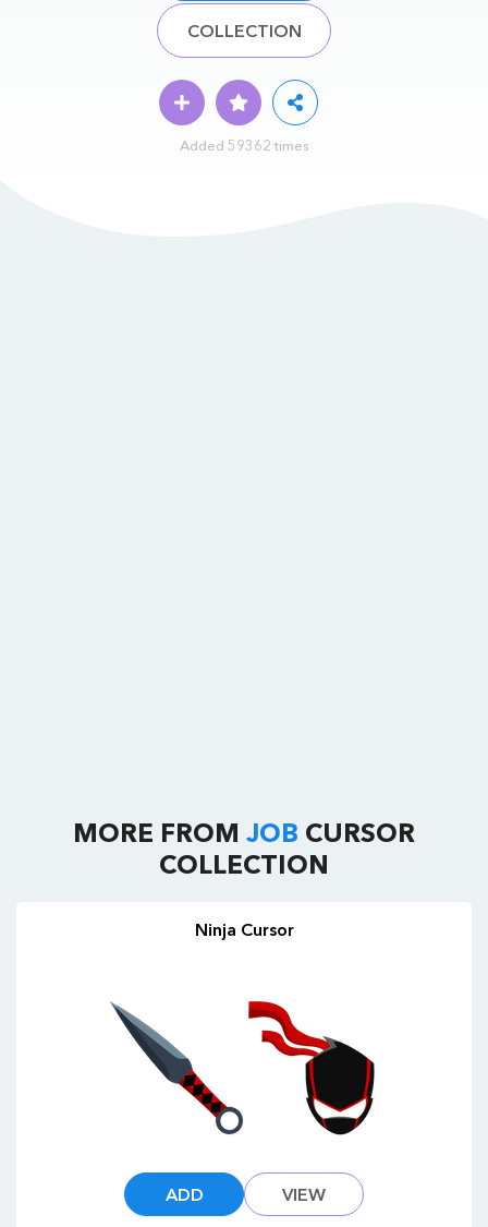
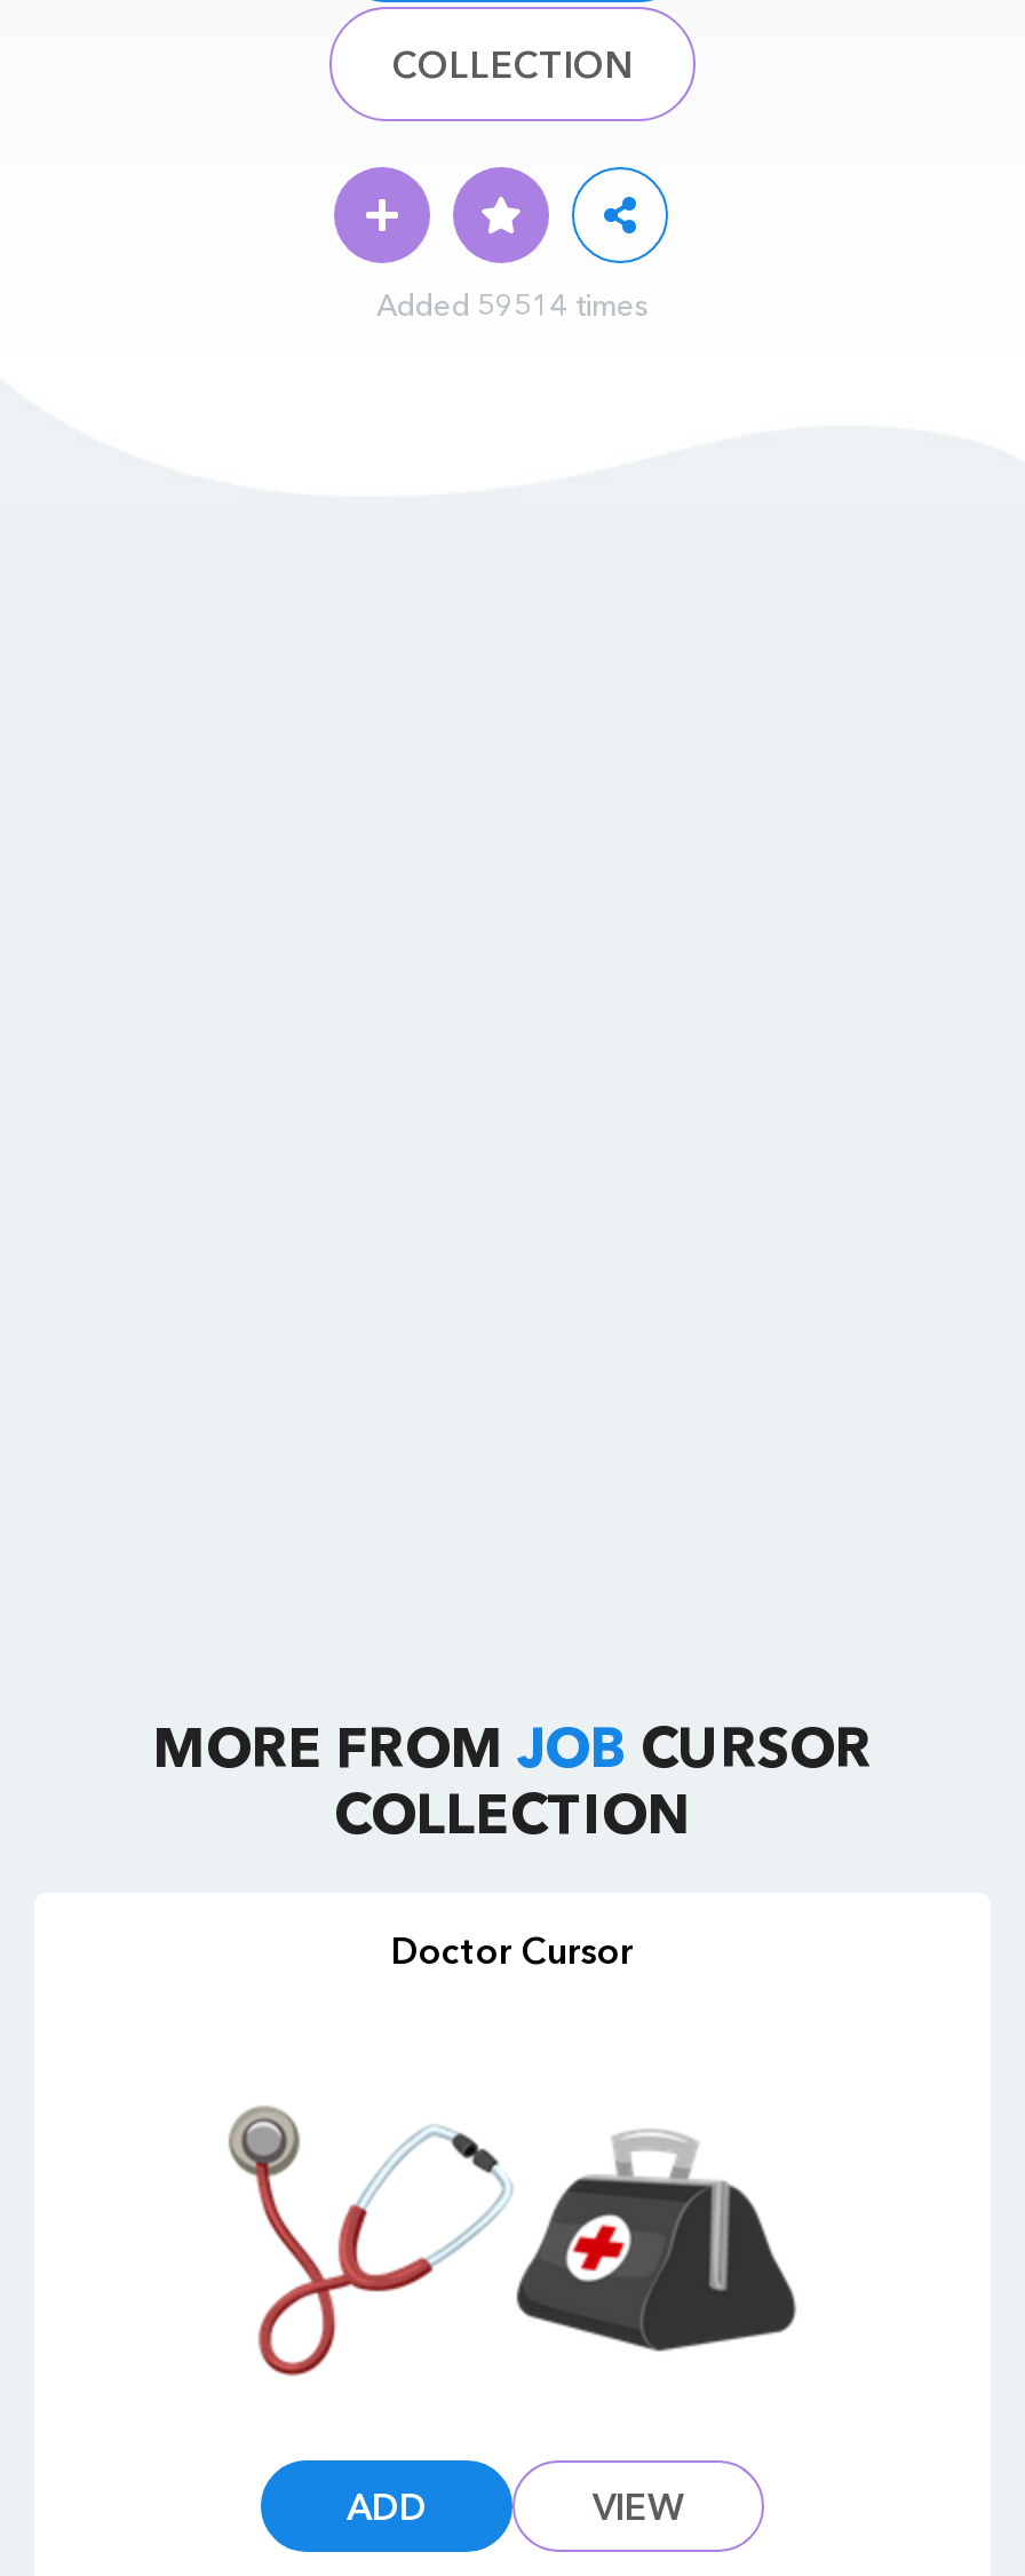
[179,136,309,153] Added 59362 times -> [376,285,649,322] Added 59514 times
[194,918,294,940] Ninja Cursor -> [391,1926,634,1972] Doctor Cursor
[109,1000,379,1136] [image] -> [227,2101,798,2383] [image]

